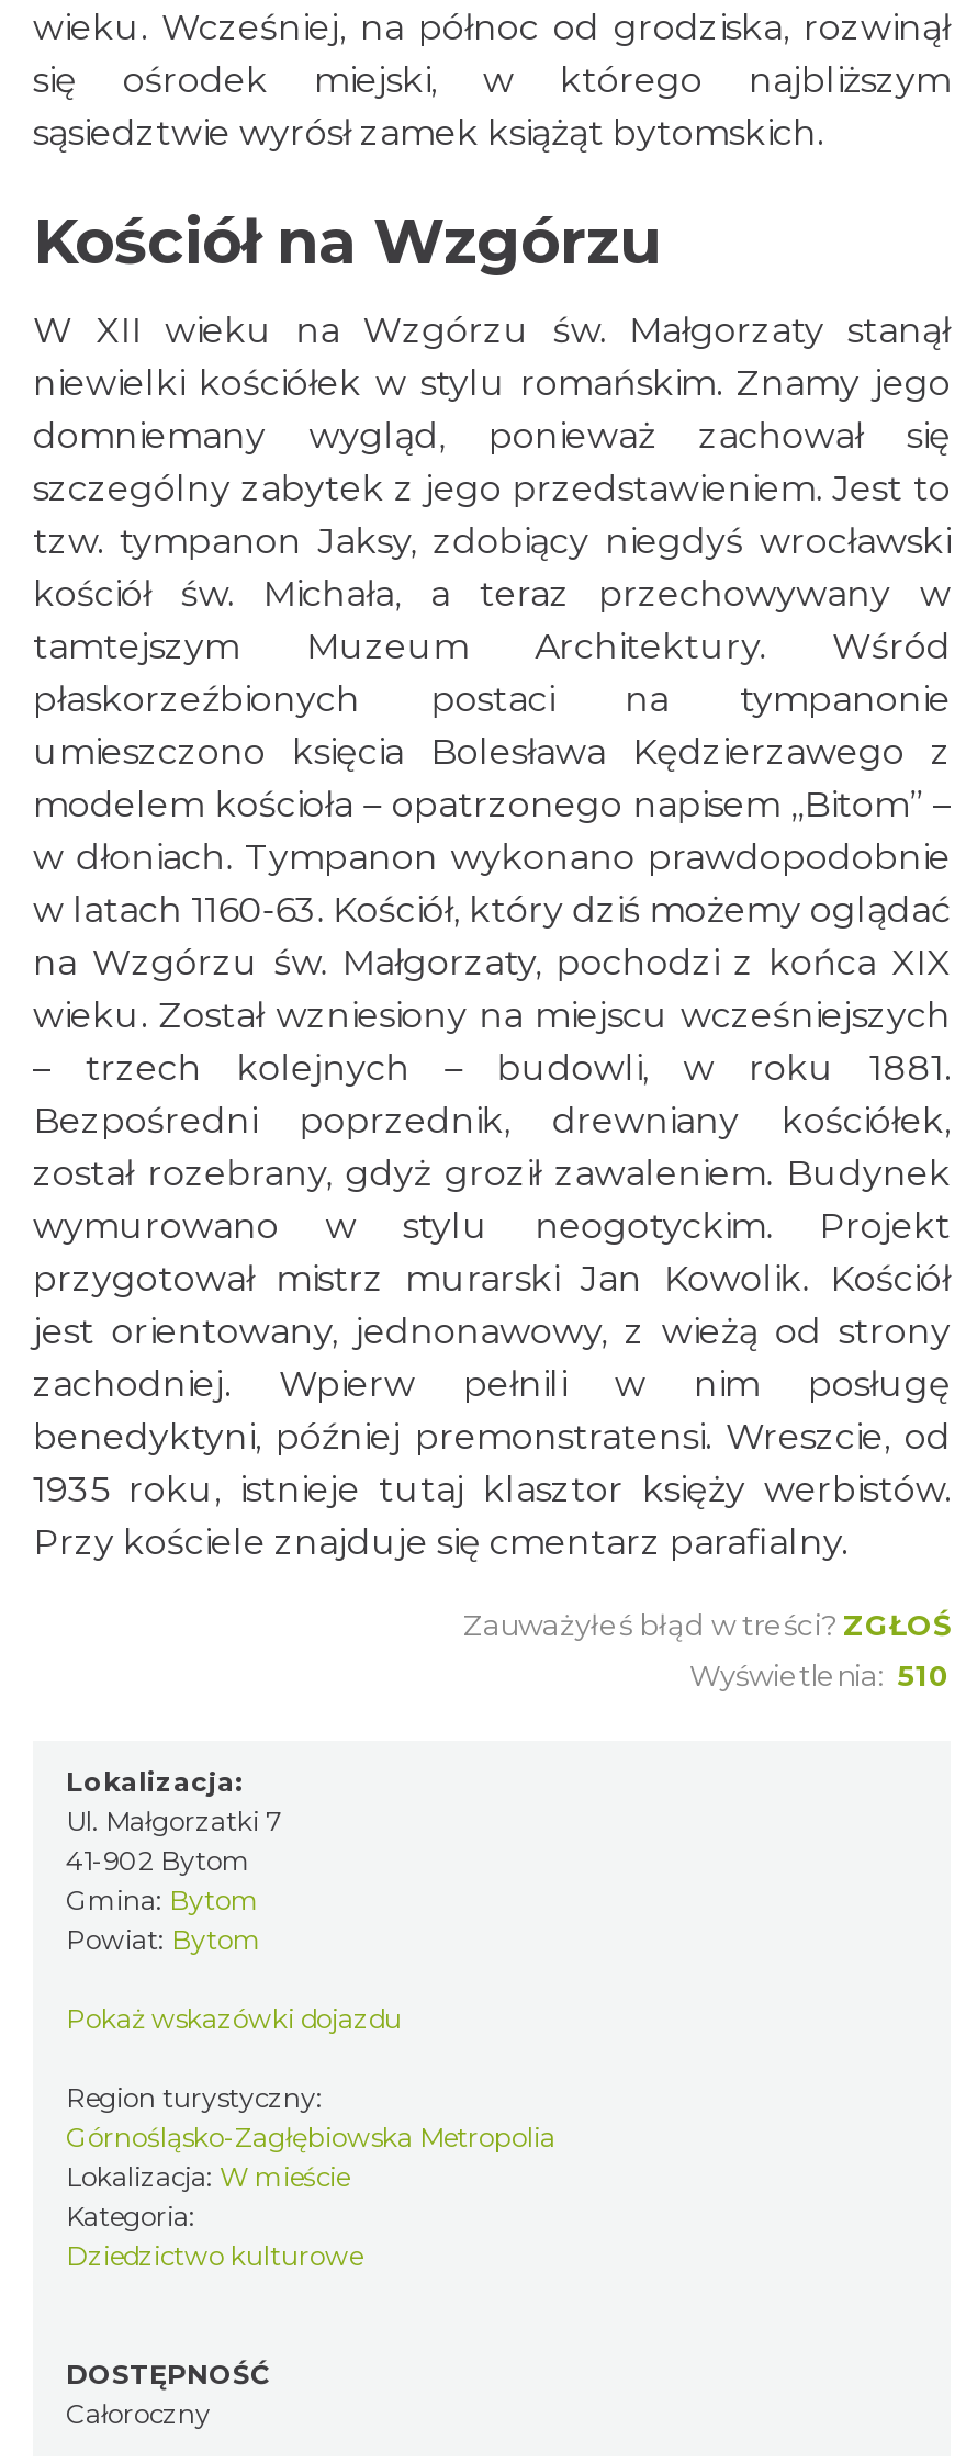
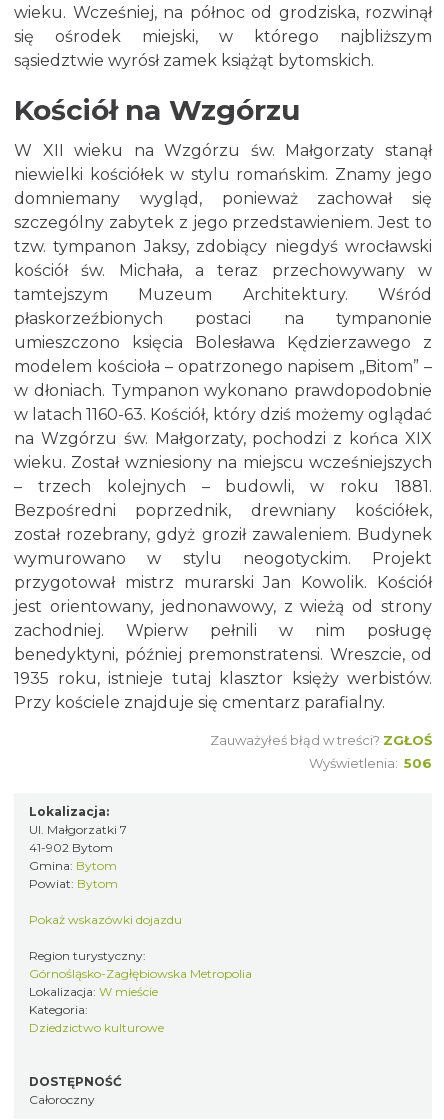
[689,1657,951,1692] Wyświetlenia: 510 -> [309,755,432,771] Wyświetlenia: 506

